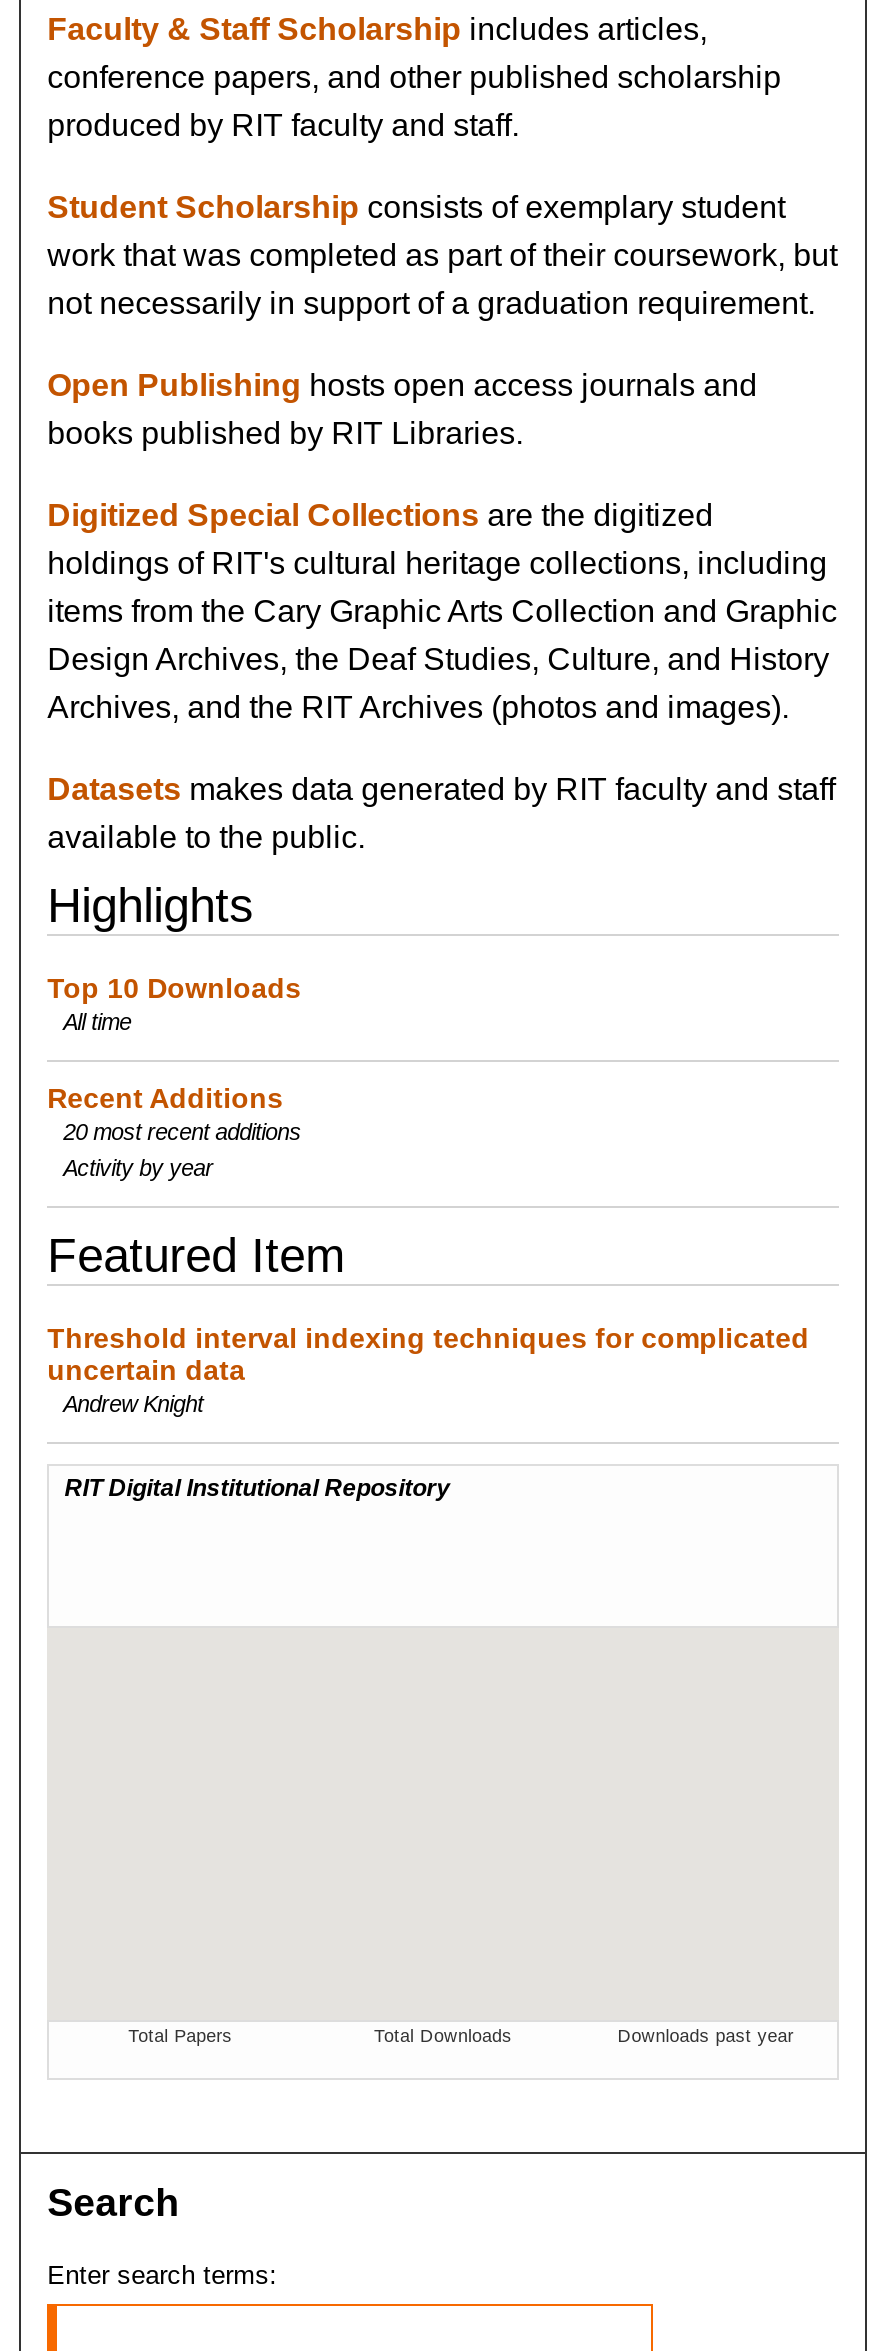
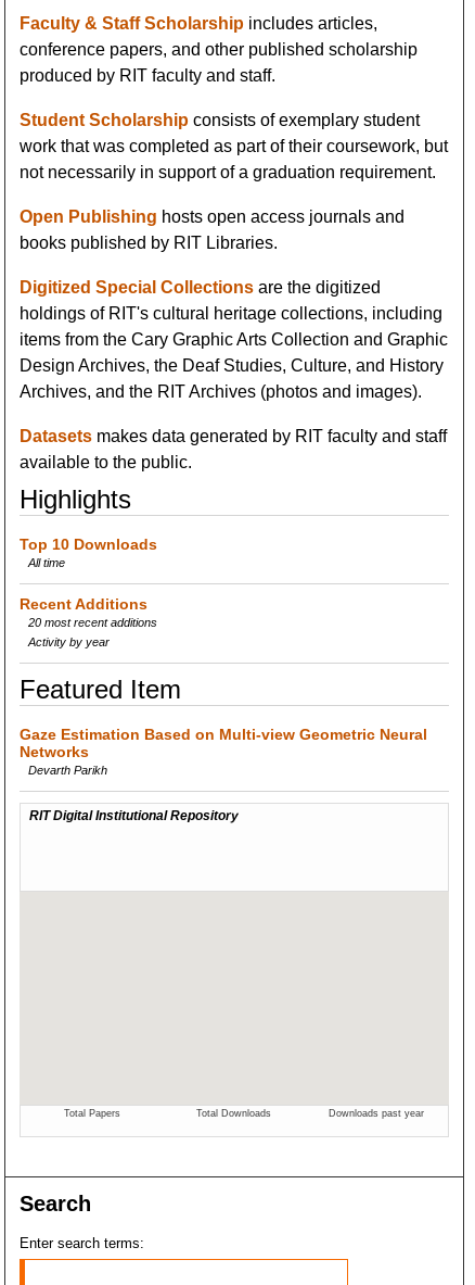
[47,1322,809,1416] Threshold interval indexing techniques for complicated | uncertain data | Andrew Knight -> [20,725,427,776] Gaze Estimation Based on Multi-view Geometric Neural | Networks | Devarth Parikh

